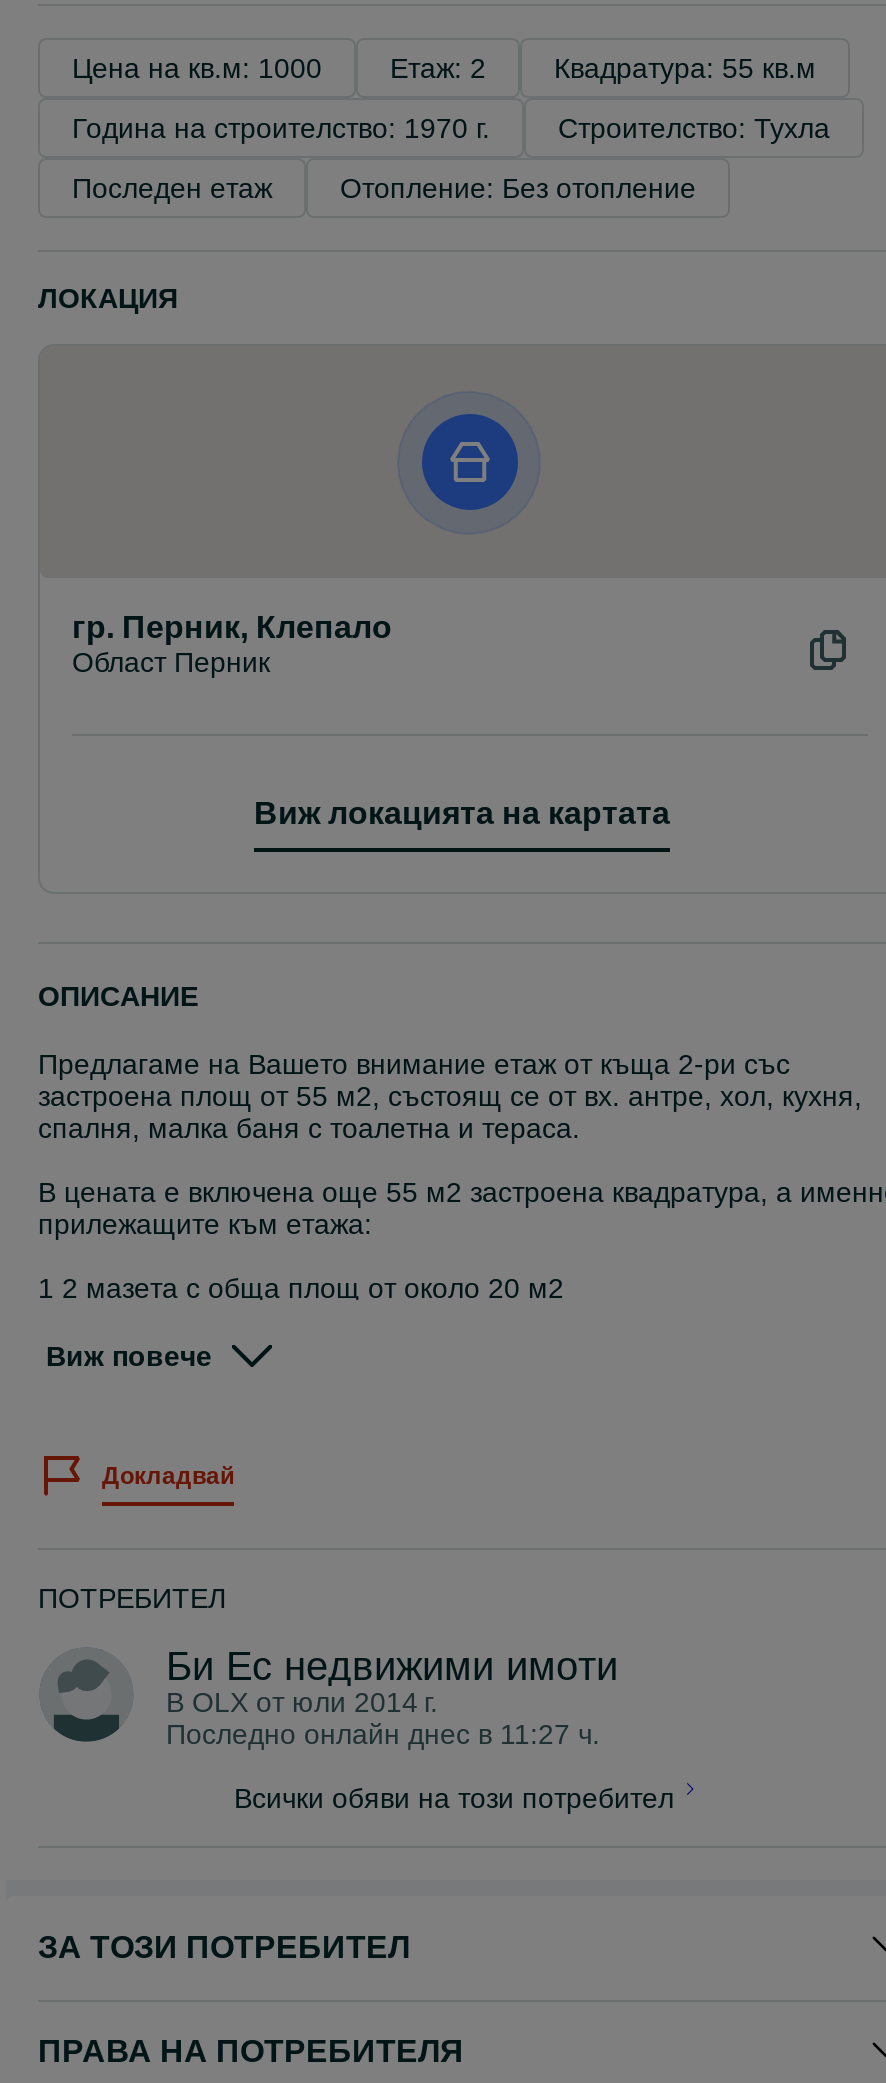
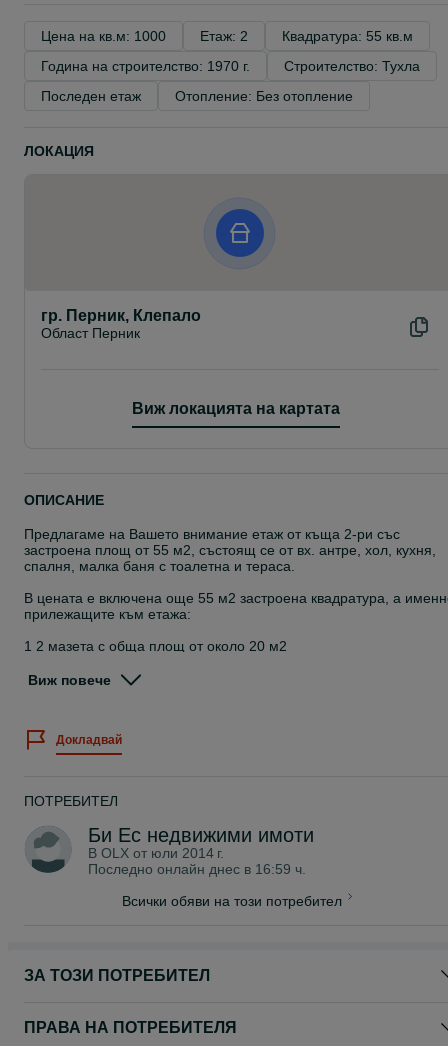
[166,1718,600,1750] Последно онлайн днес в 11:27 ч. -> [88,861,306,877] Последно онлайн днес в 16:59 ч.

